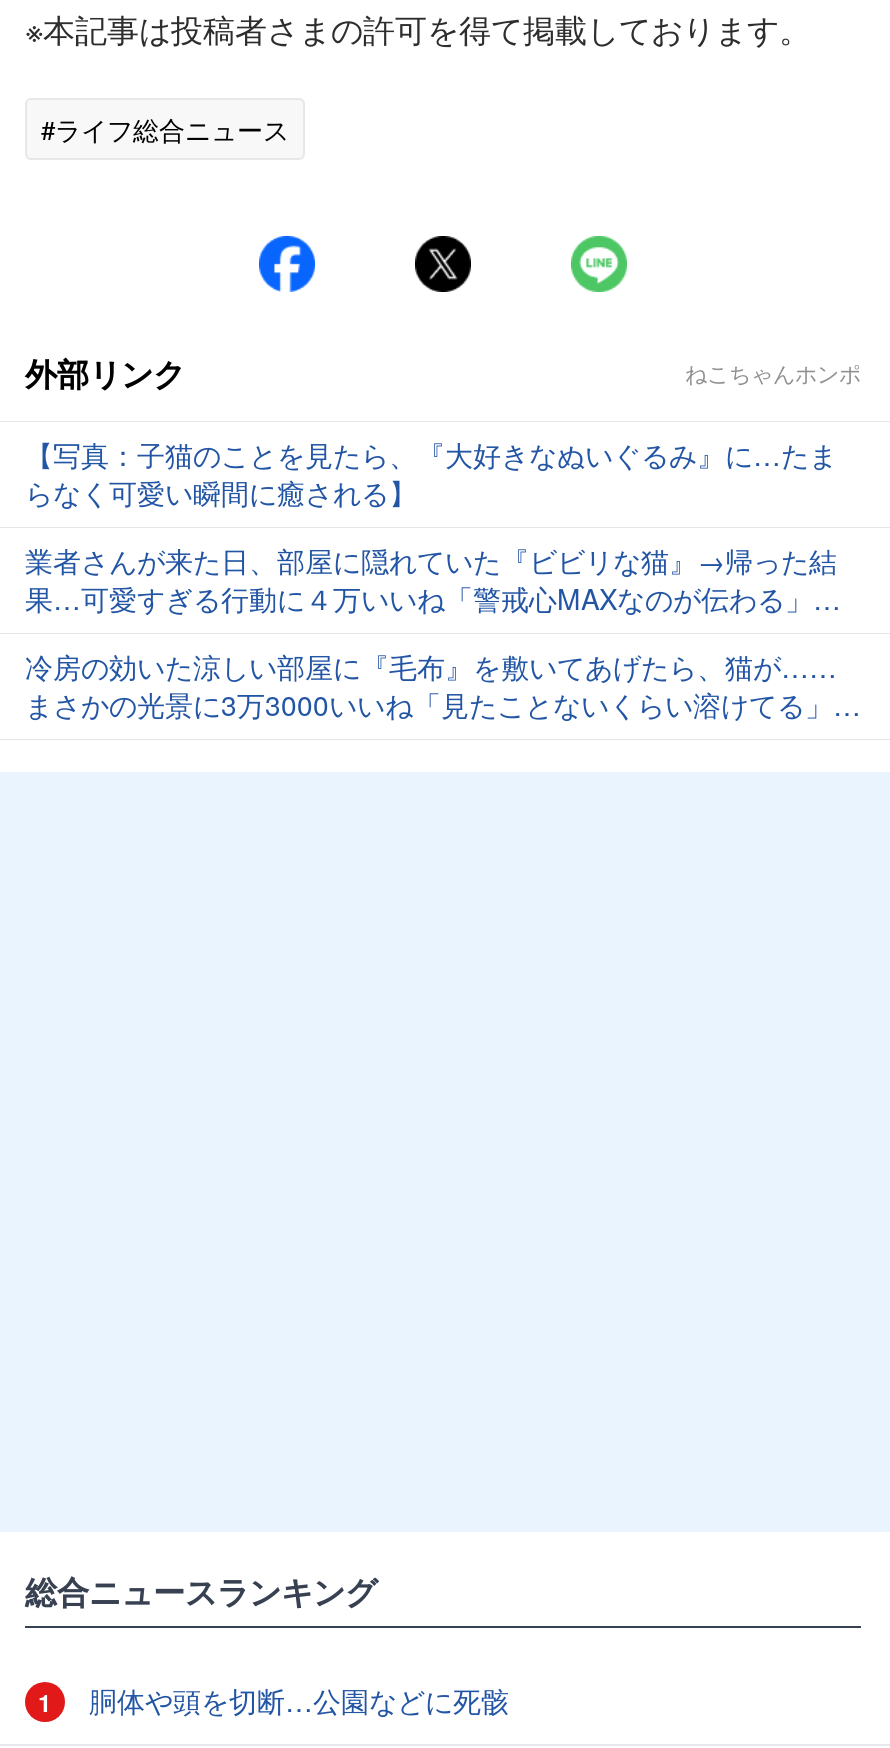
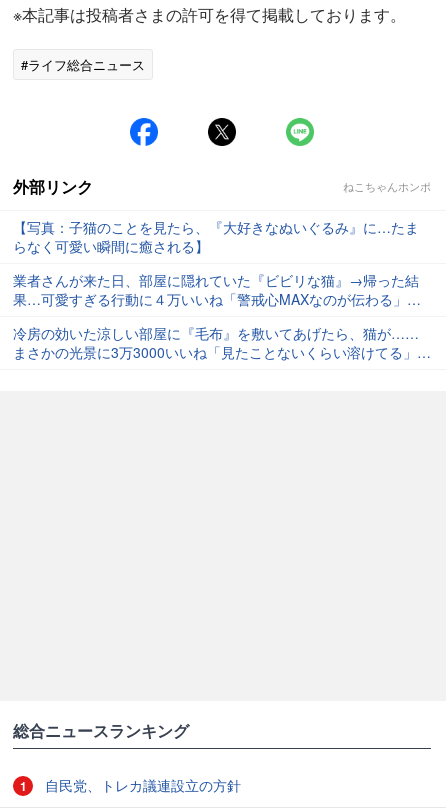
[81,1680,509,1720] 胴体や頭を切断…公園などに死骸 -> [41,775,241,795] 自民党、トレカ議連設立の方針

